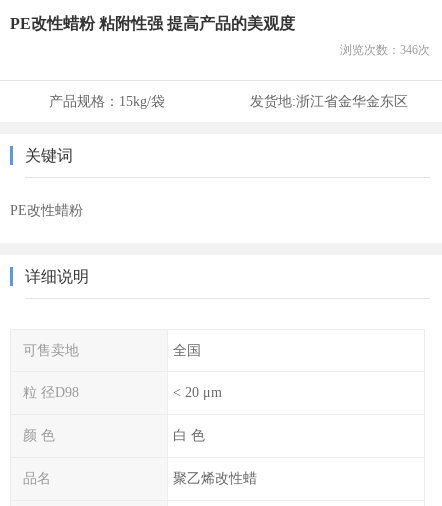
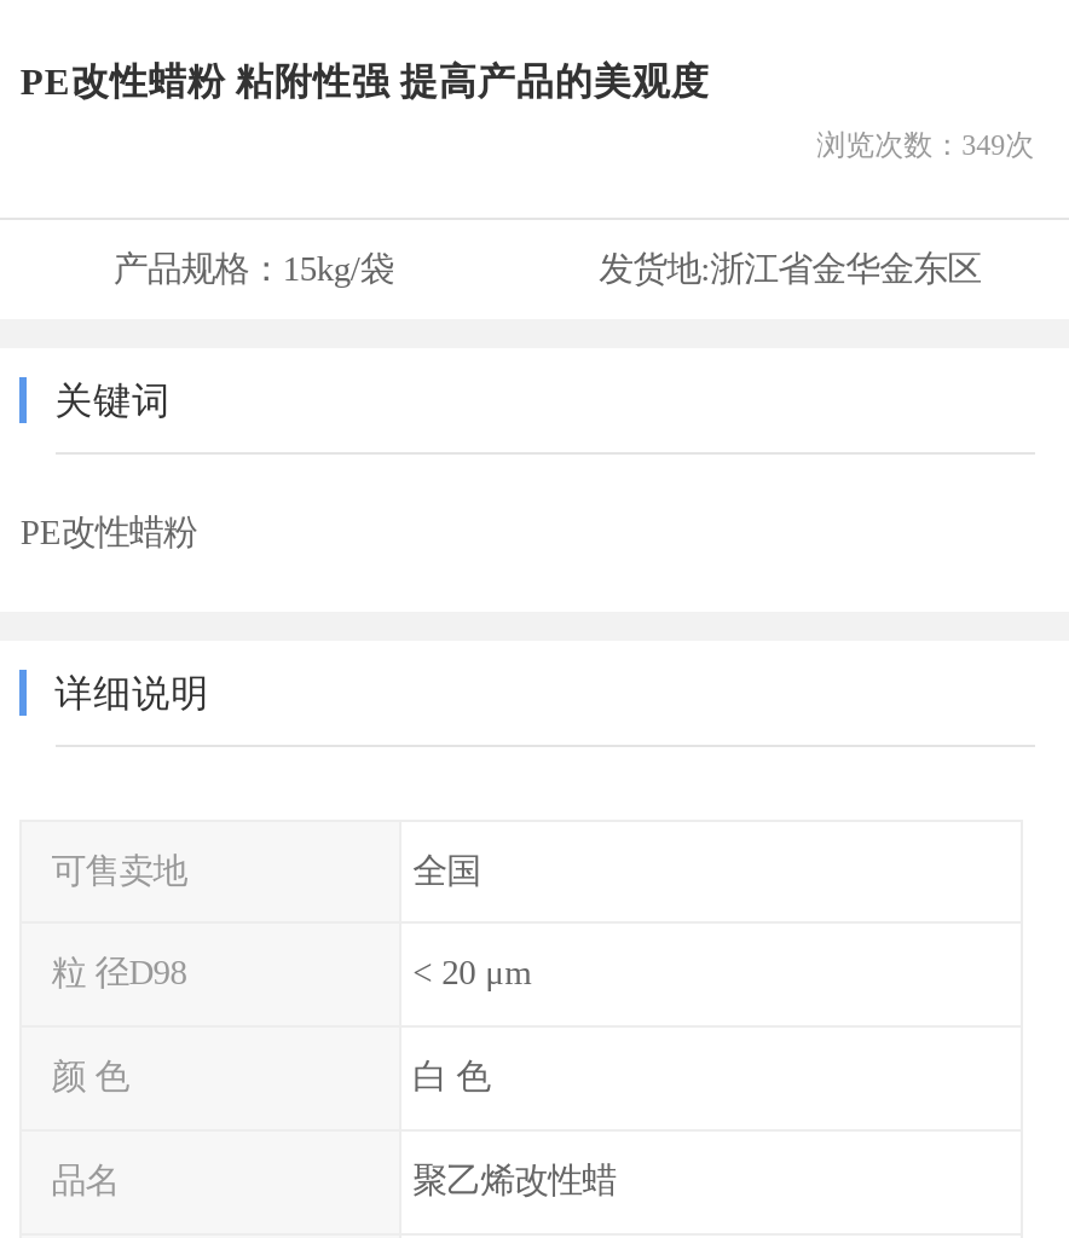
[340,43,430,57] 浏览次数：346次 -> [817,127,1034,161] 浏览次数：349次

